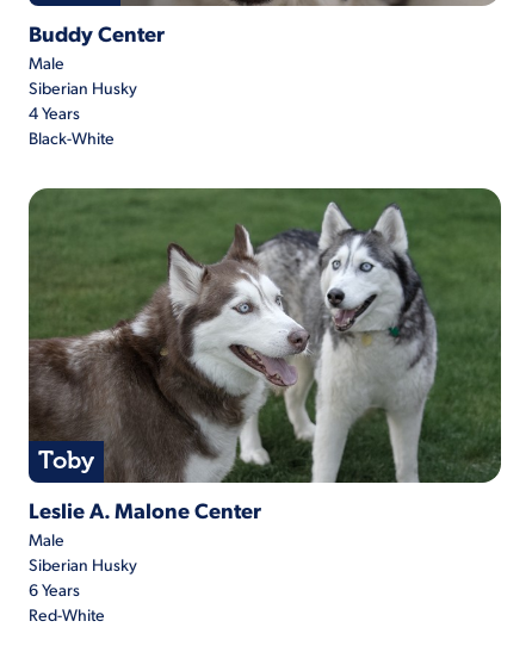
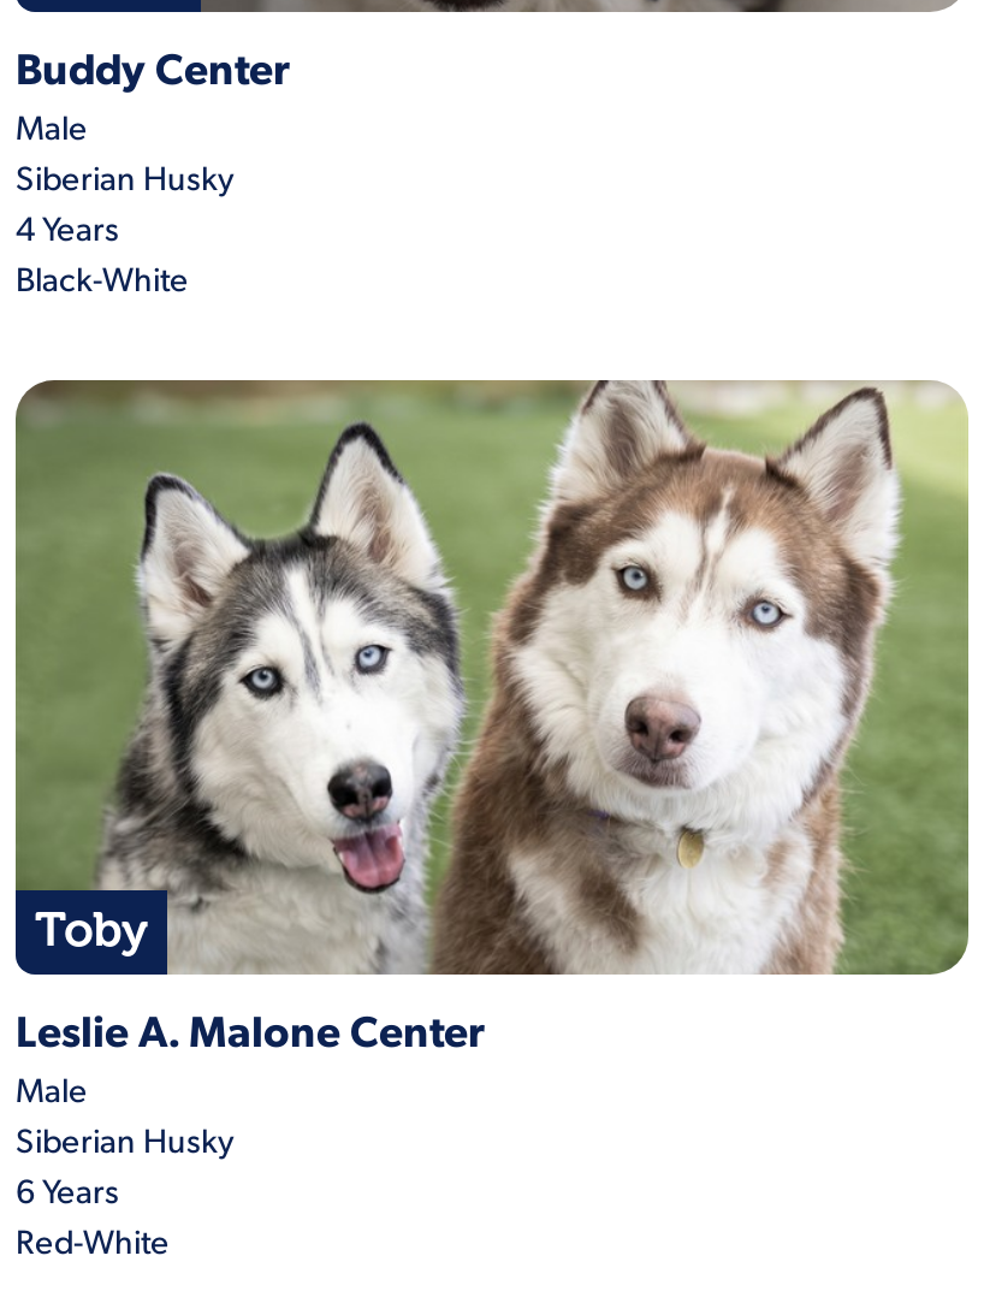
[29,188,502,484] [image] -> [13,378,971,977] [image]

